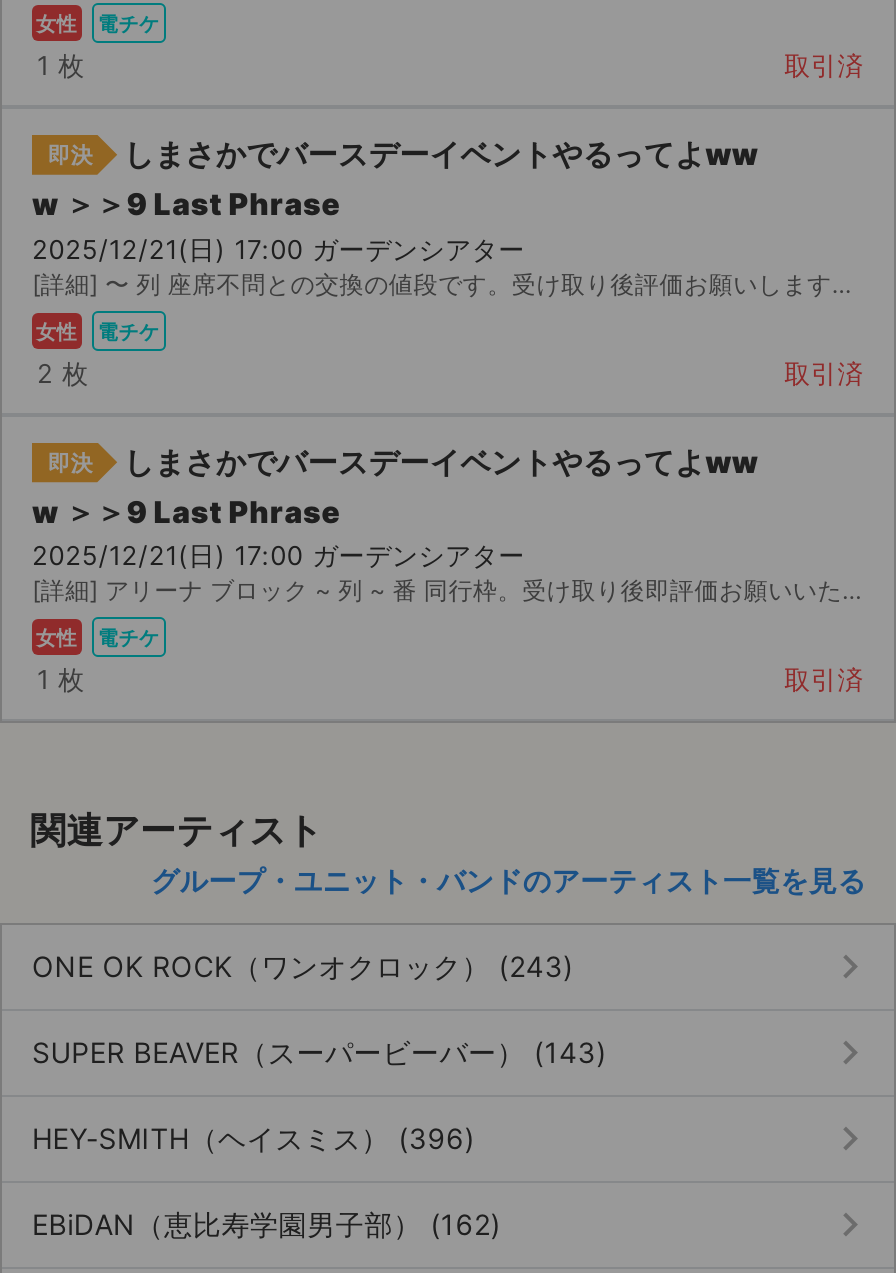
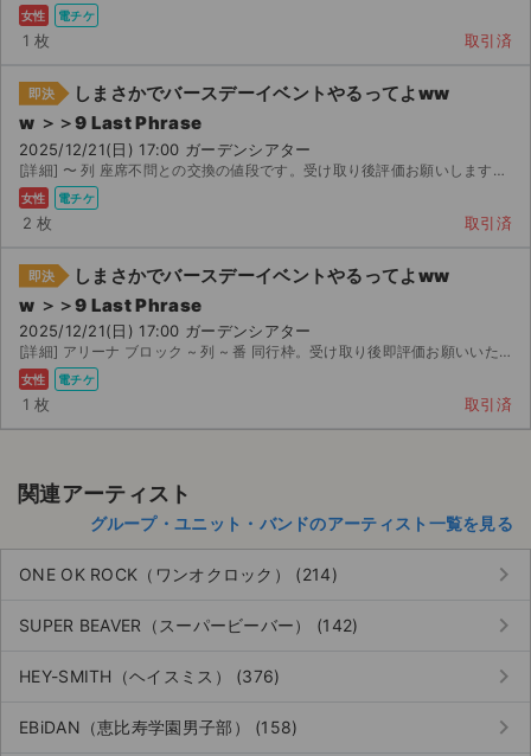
[32,950,574,984] ONE OK ROCK（ワンオクロック） (243) -> [19,565,338,585] ONE OK ROCK（ワンオクロック） (214)
[32,1036,607,1070] SUPER BEAVER（スーパービーバー） (143) -> [19,615,358,636] SUPER BEAVER（スーパービーバー） (142)
[32,1122,475,1156] HEY-SMITH（ヘイスミス） (396) -> [19,666,280,687] HEY-SMITH（ヘイスミス） (376)
[32,1208,501,1242] EBiDAN（恵比寿学園男子部） (162) -> [19,717,298,738] EBiDAN（恵比寿学園男子部） (158)

